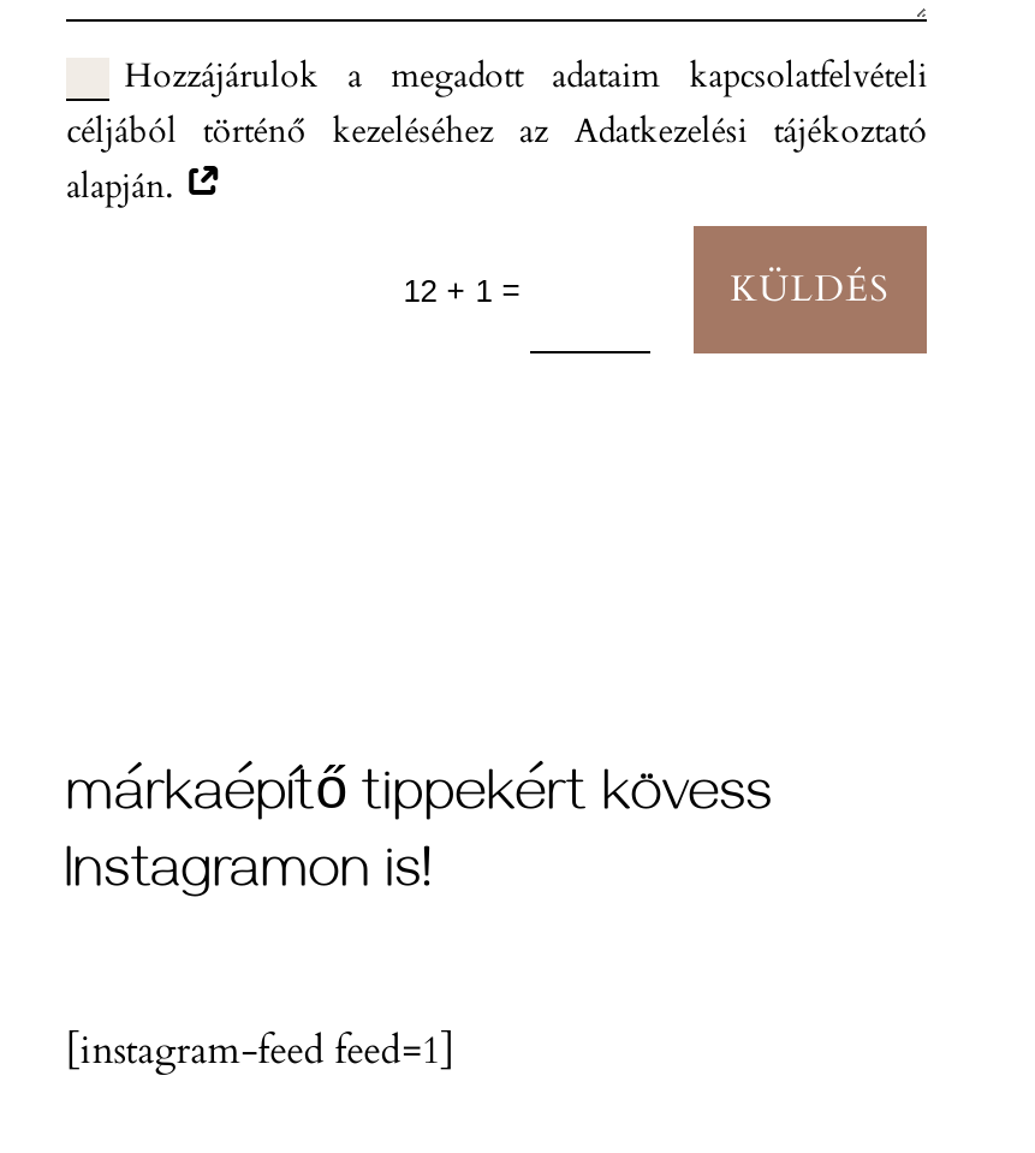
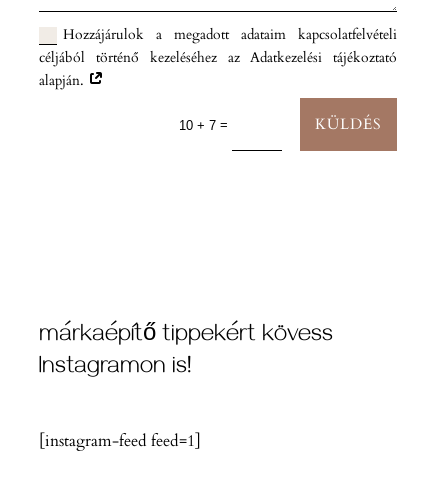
[403,273,531,310] 12 + 1 = -> [179,117,232,132] 10 + 7 =

